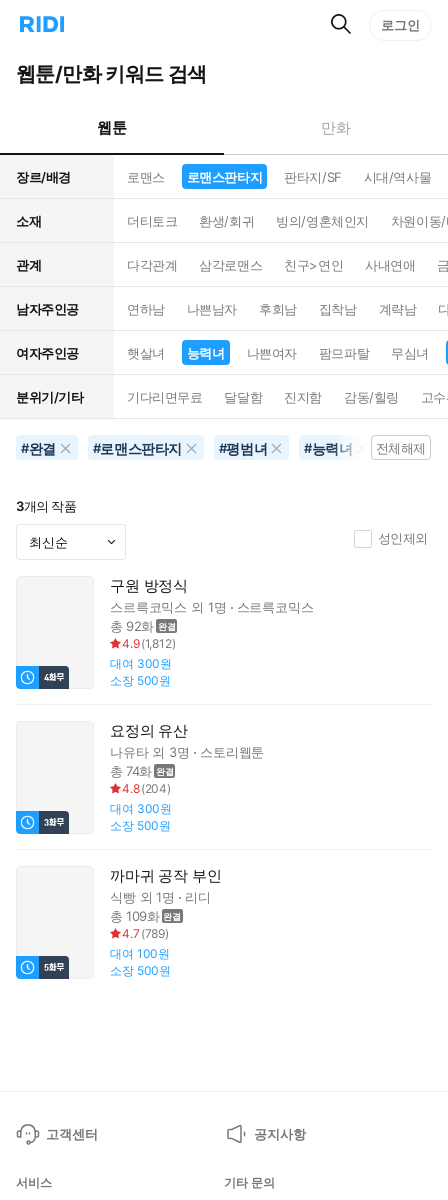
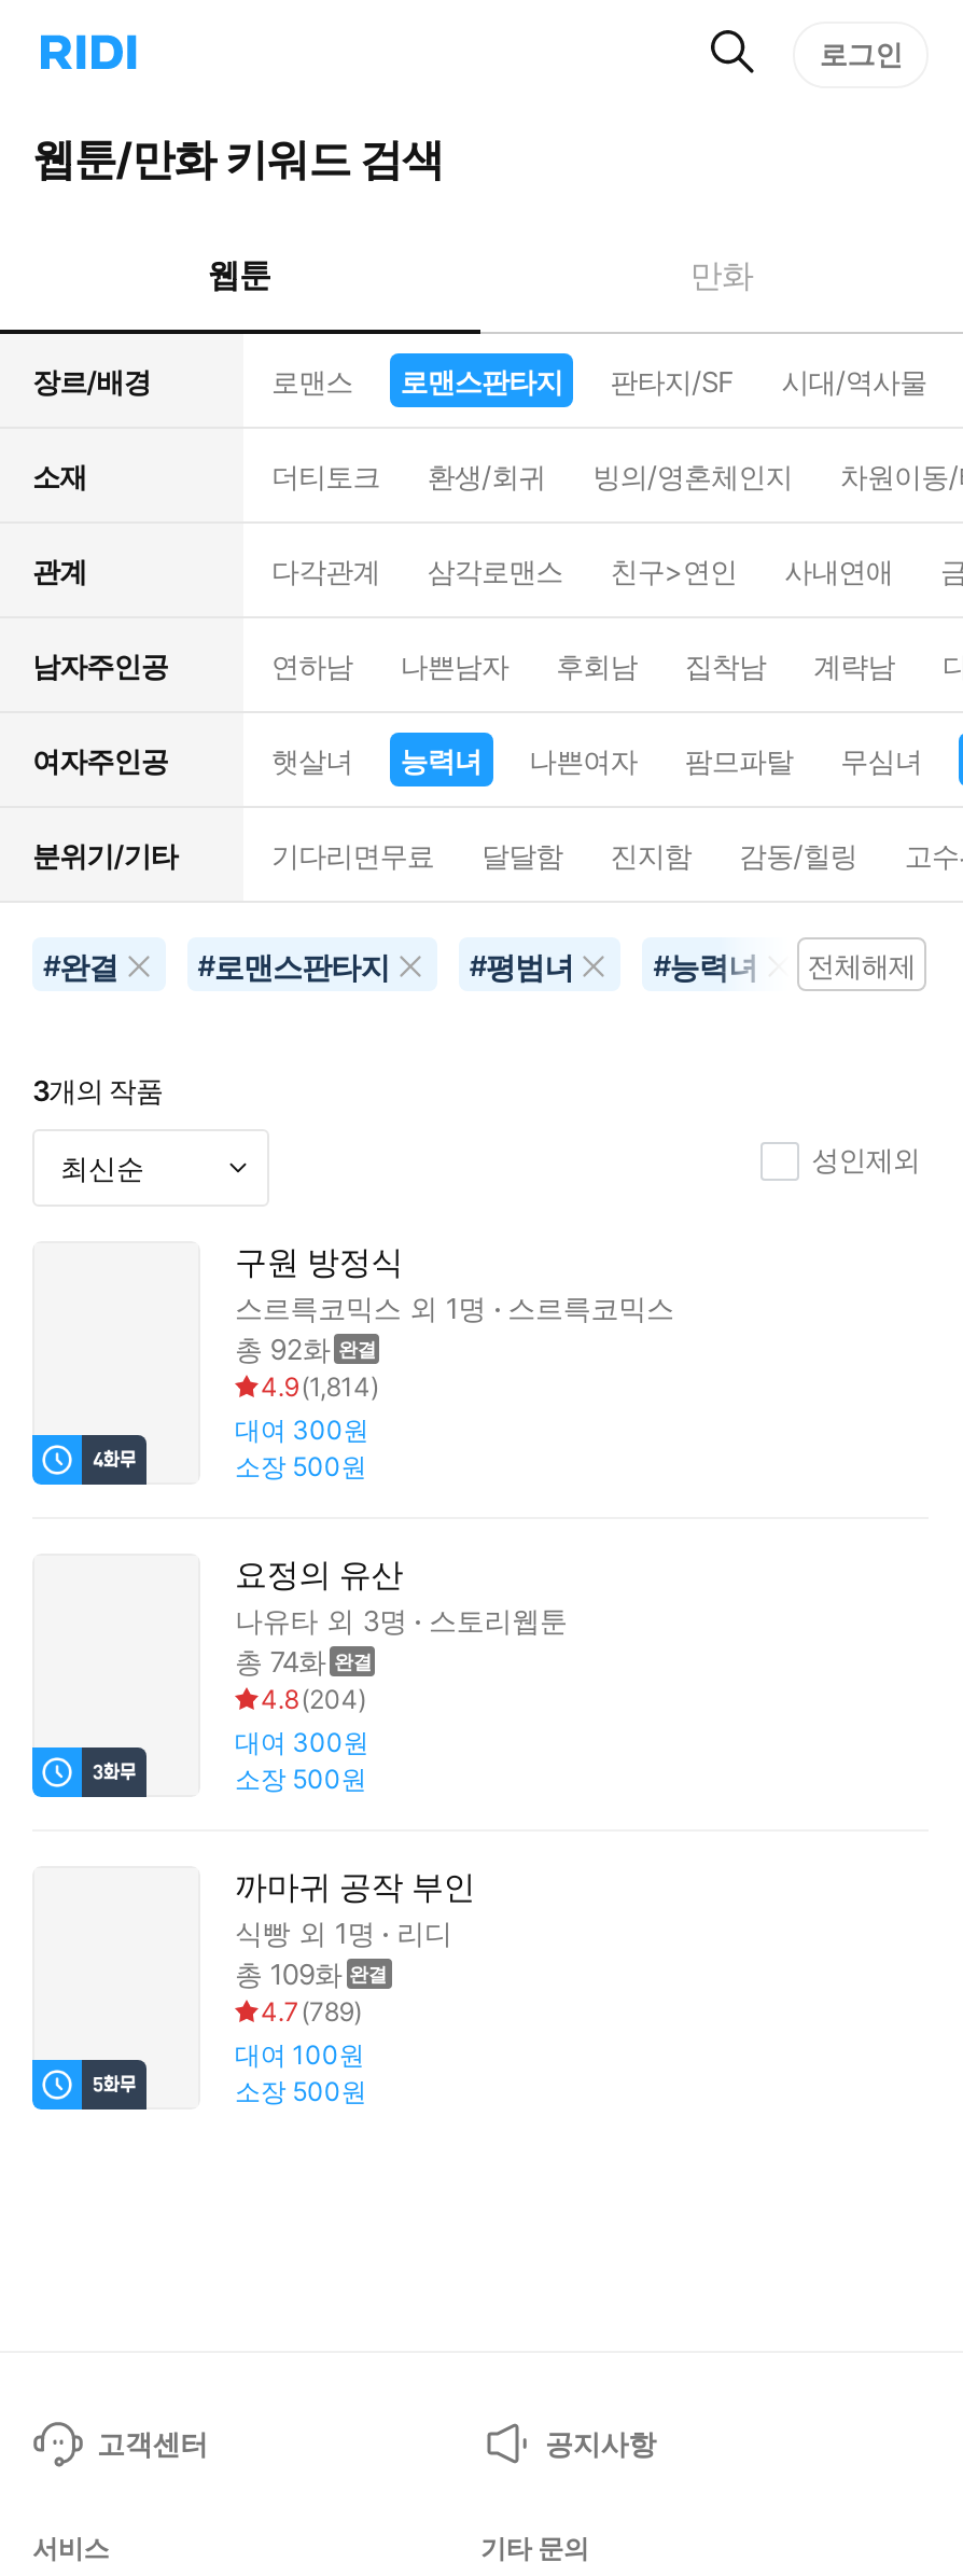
[122,636,176,651] 4.9(1,812) -> [261,1370,379,1403] 4.9(1,814)

